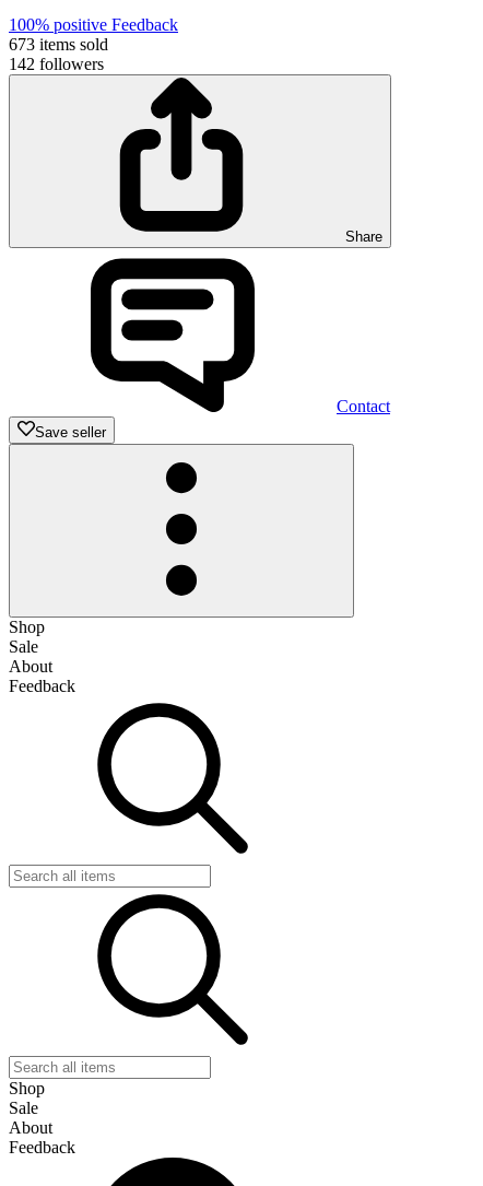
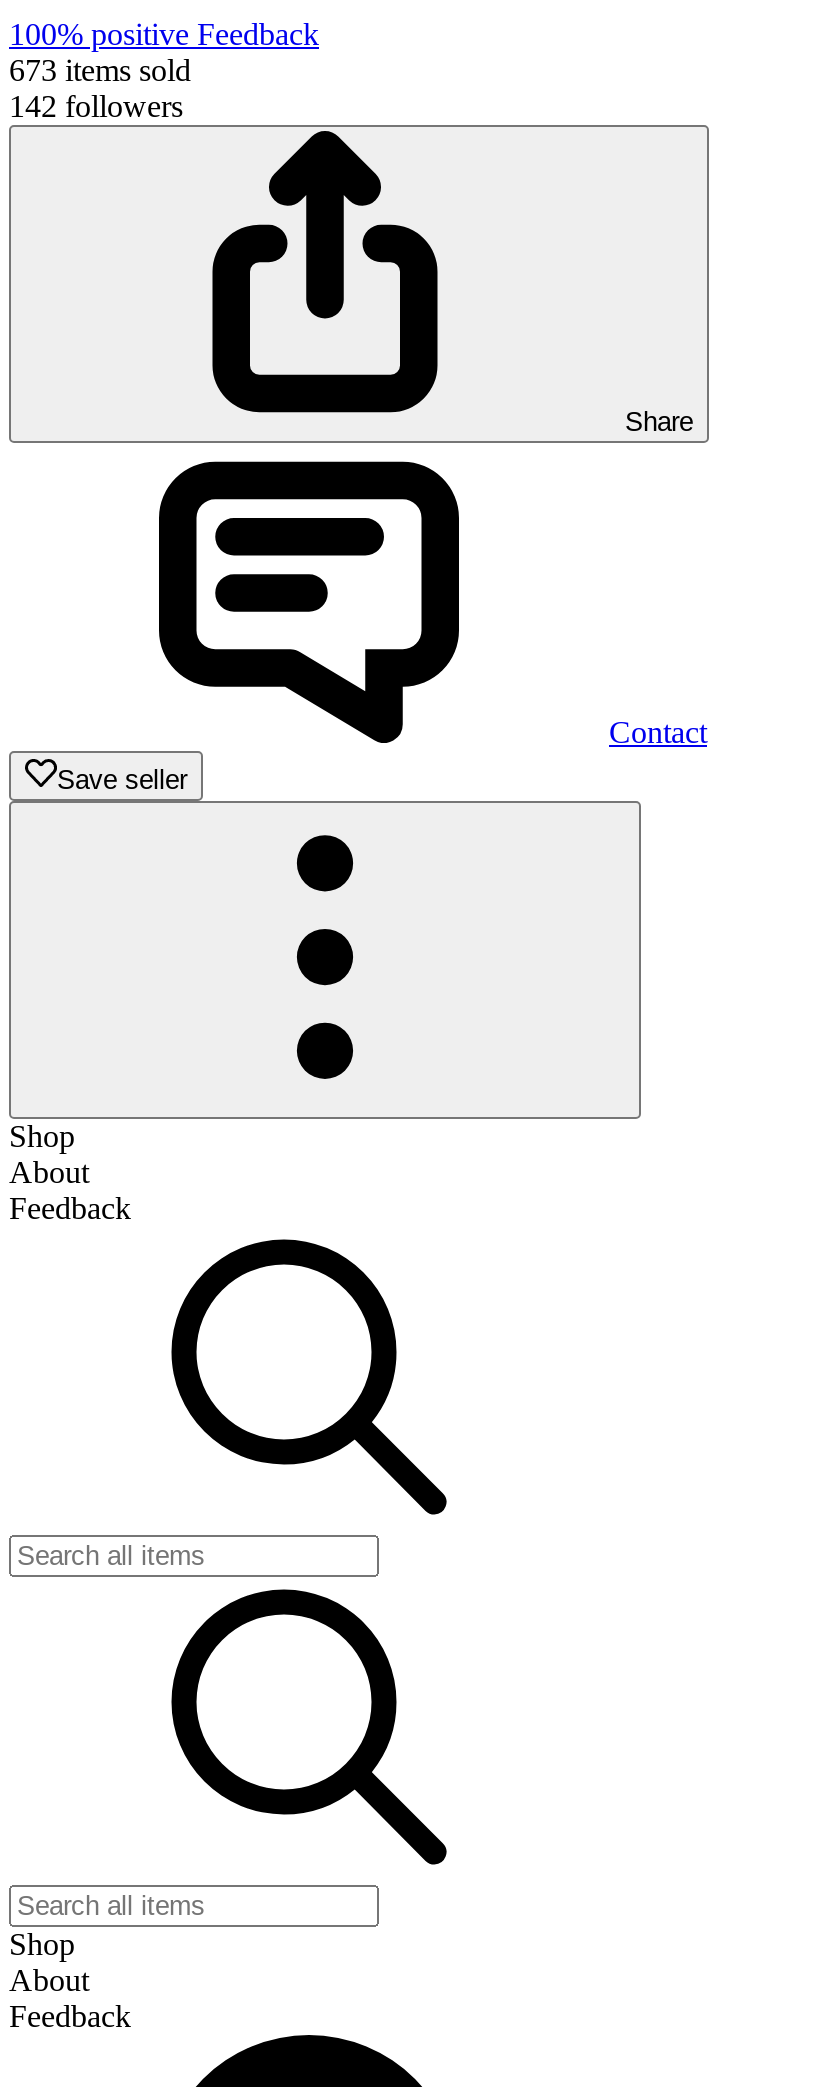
[9,637,38,656] Sale -> none
[9,1099,38,1117] Sale -> none

